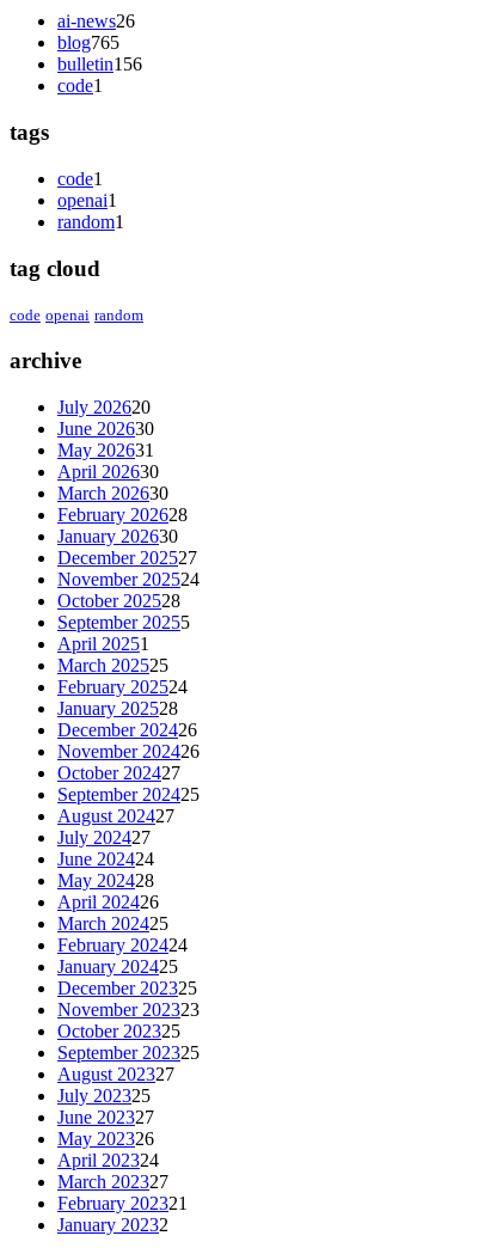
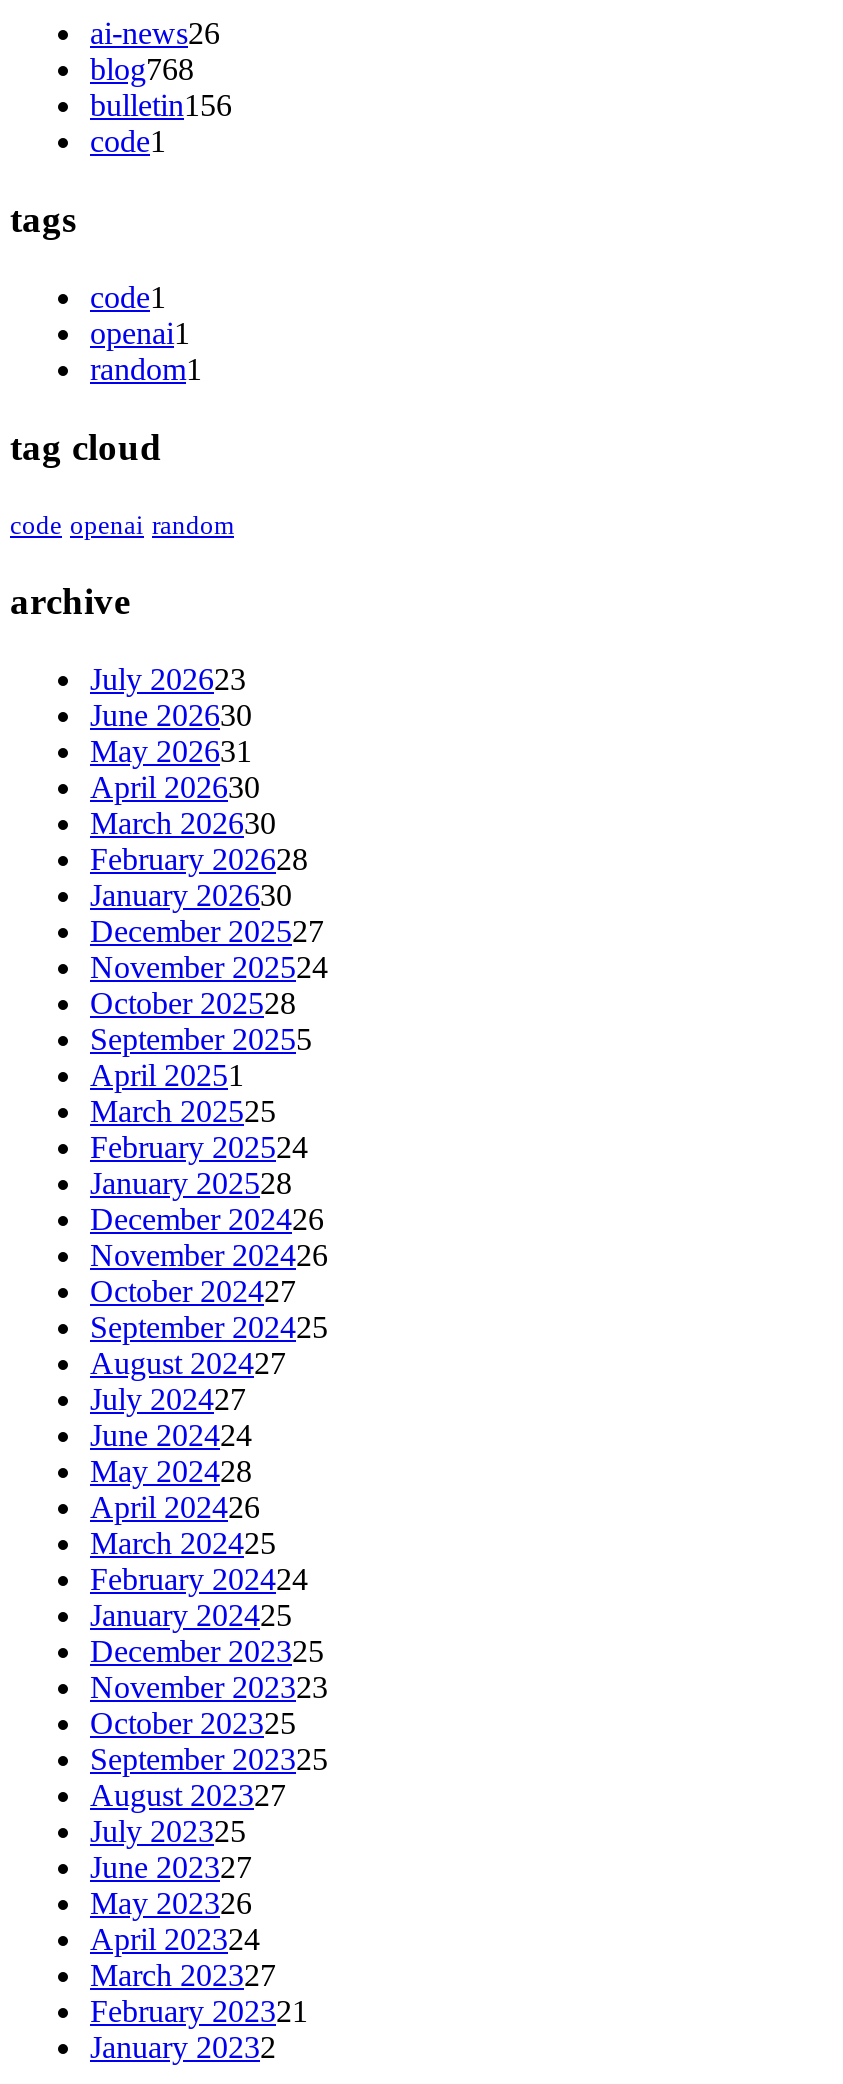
[57,33,119,53] blog765 -> [90,53,194,87] blog768
[57,397,151,417] July 202620 -> [90,661,246,695] July 202623

